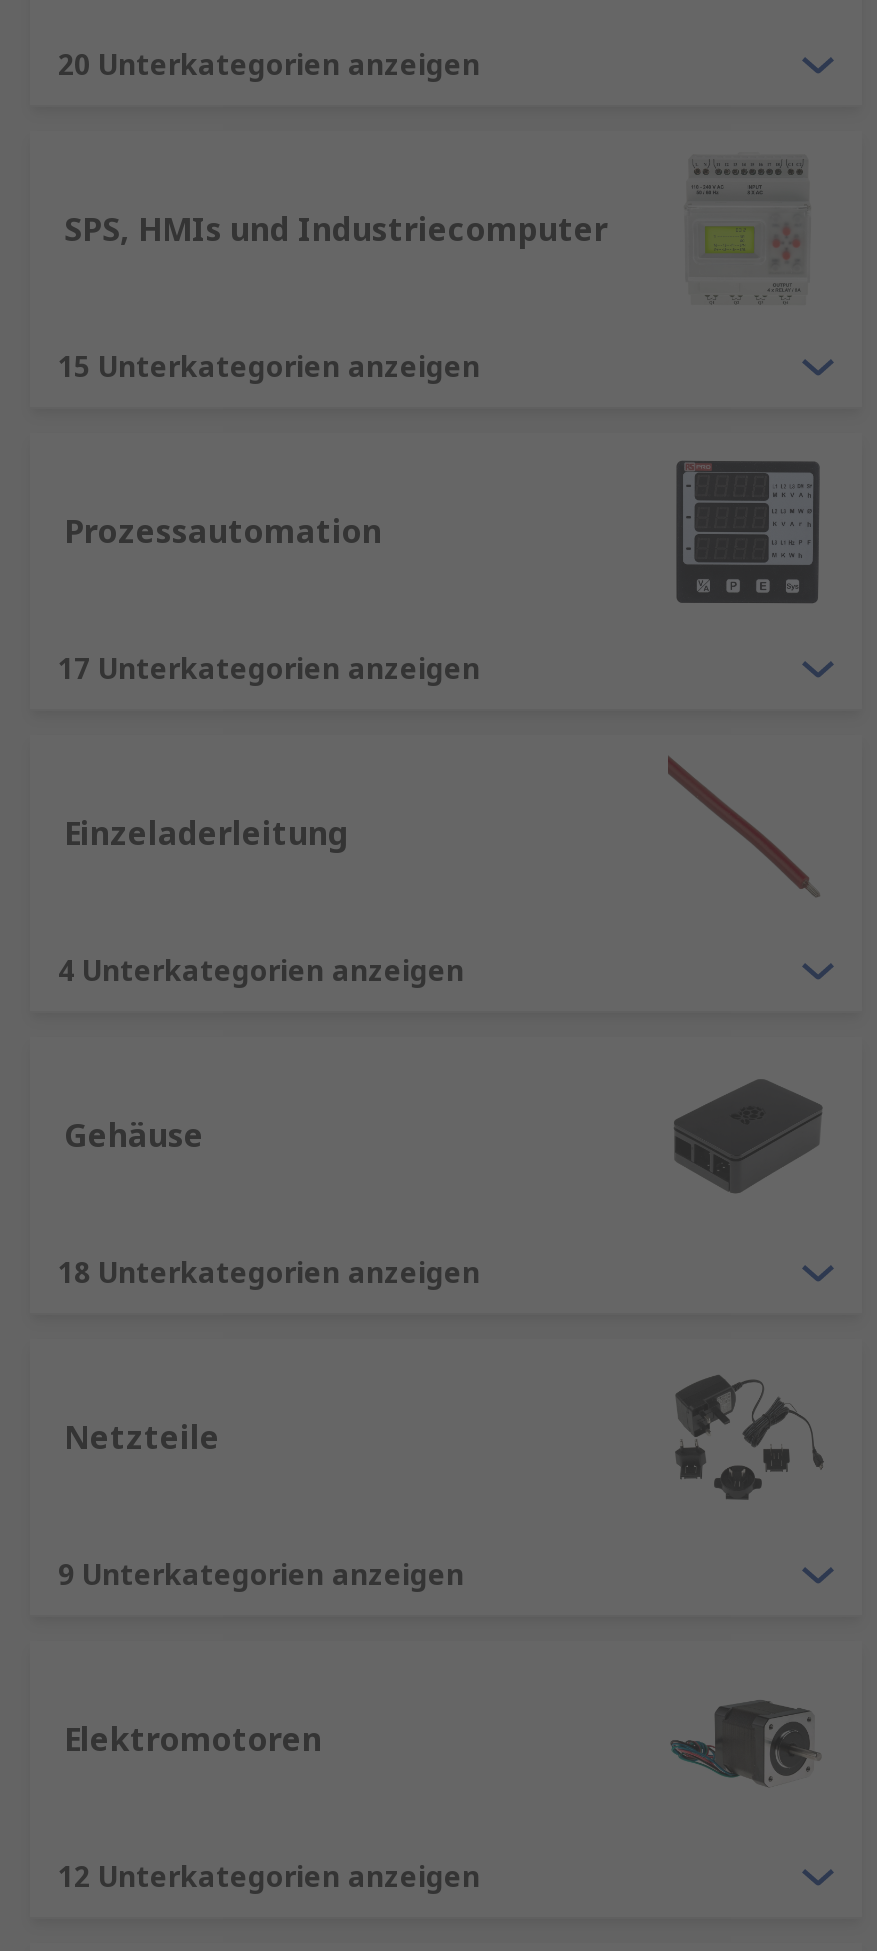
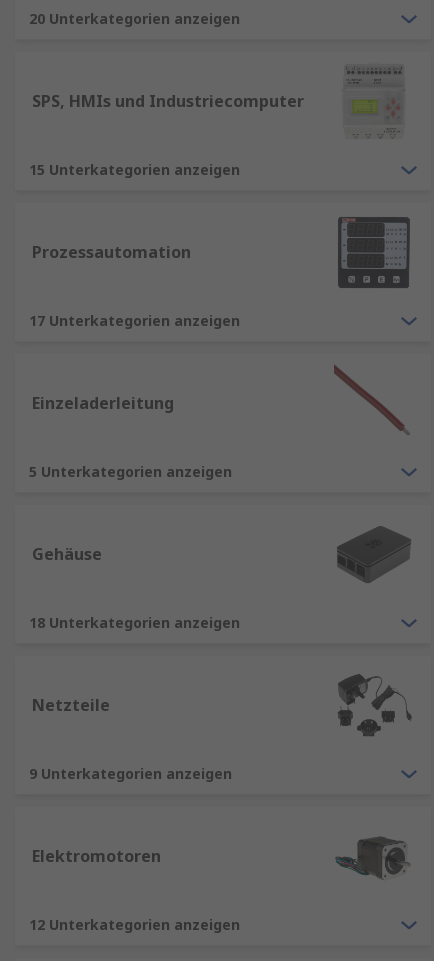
[58,952,464,990] 4 Unterkategorien anzeigen -> [29,462,232,481] 5 Unterkategorien anzeigen

